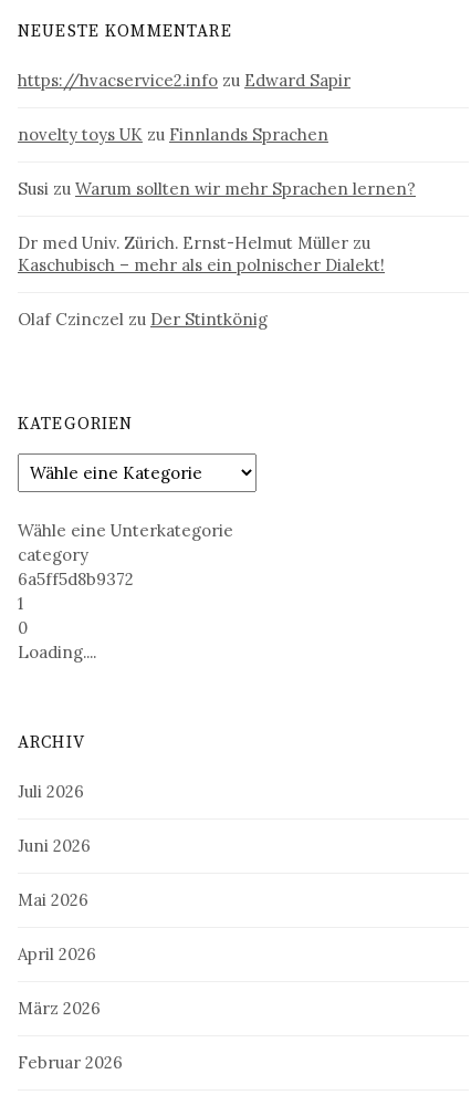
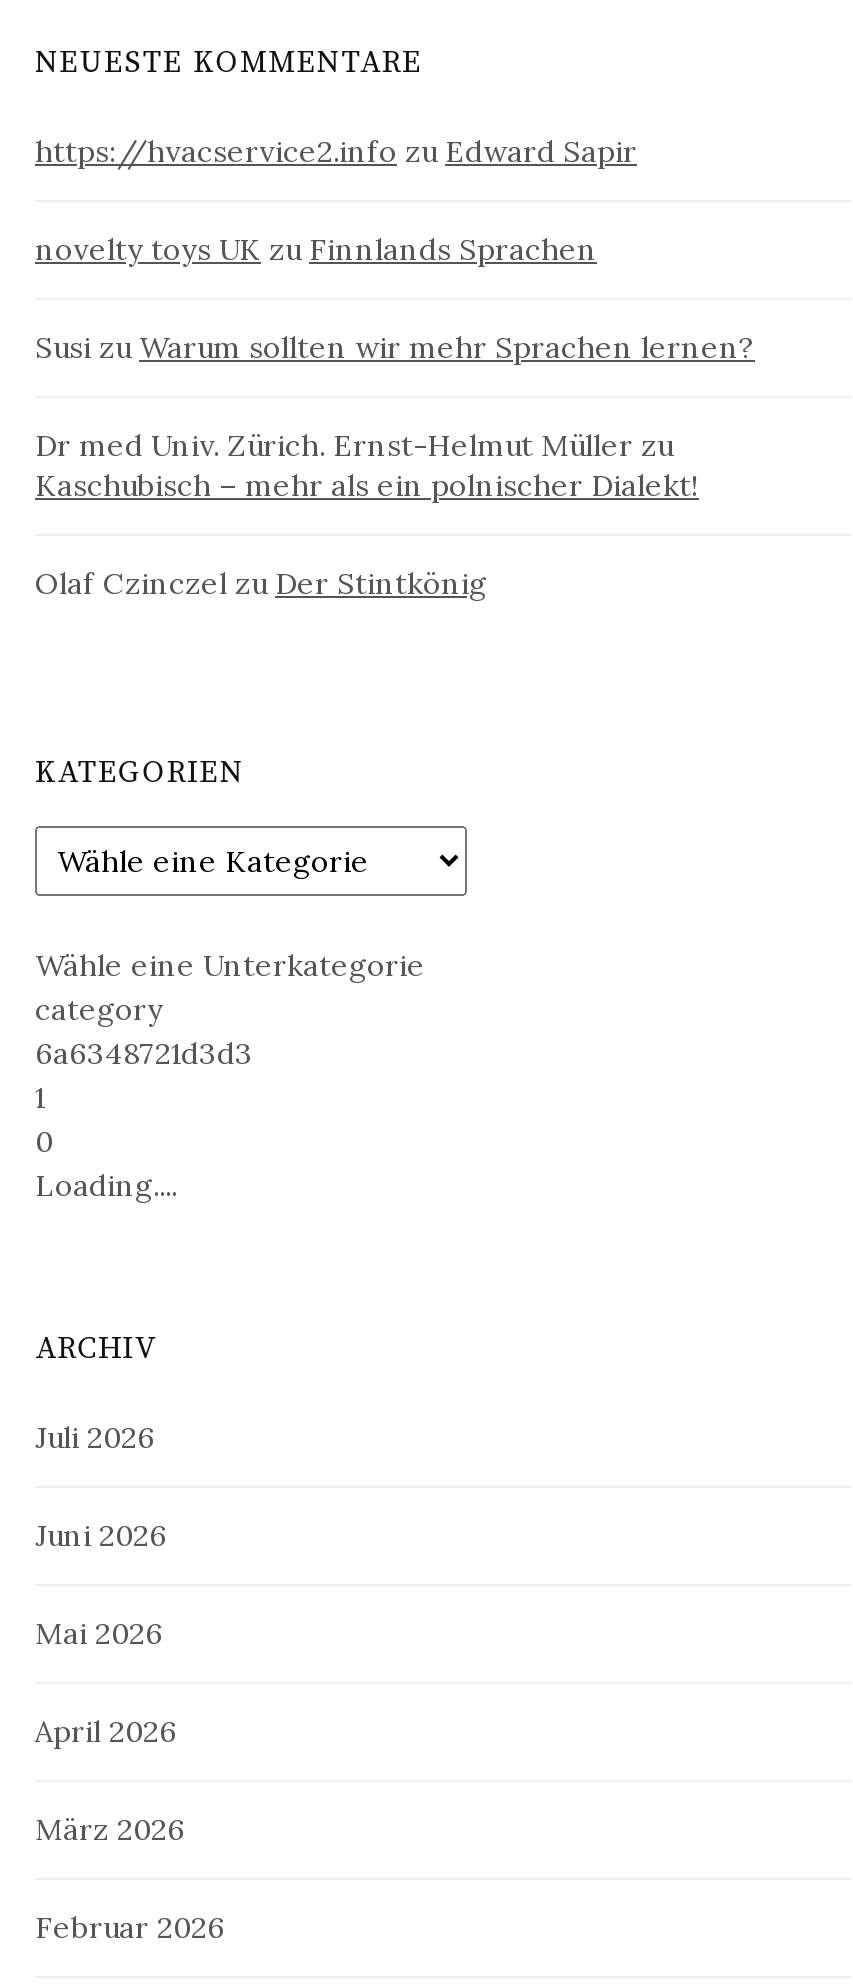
[18,569,134,590] 6a5ff5d8b9372 -> [35,1034,253,1072] 6a6348721d3d3

